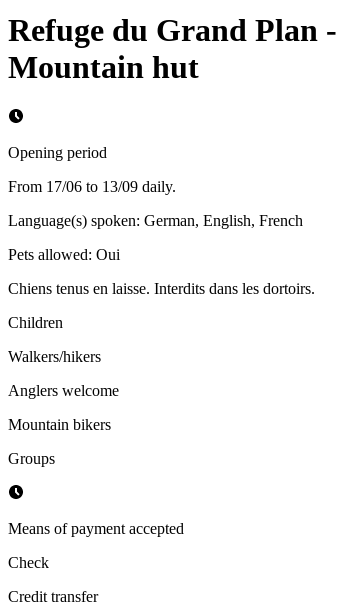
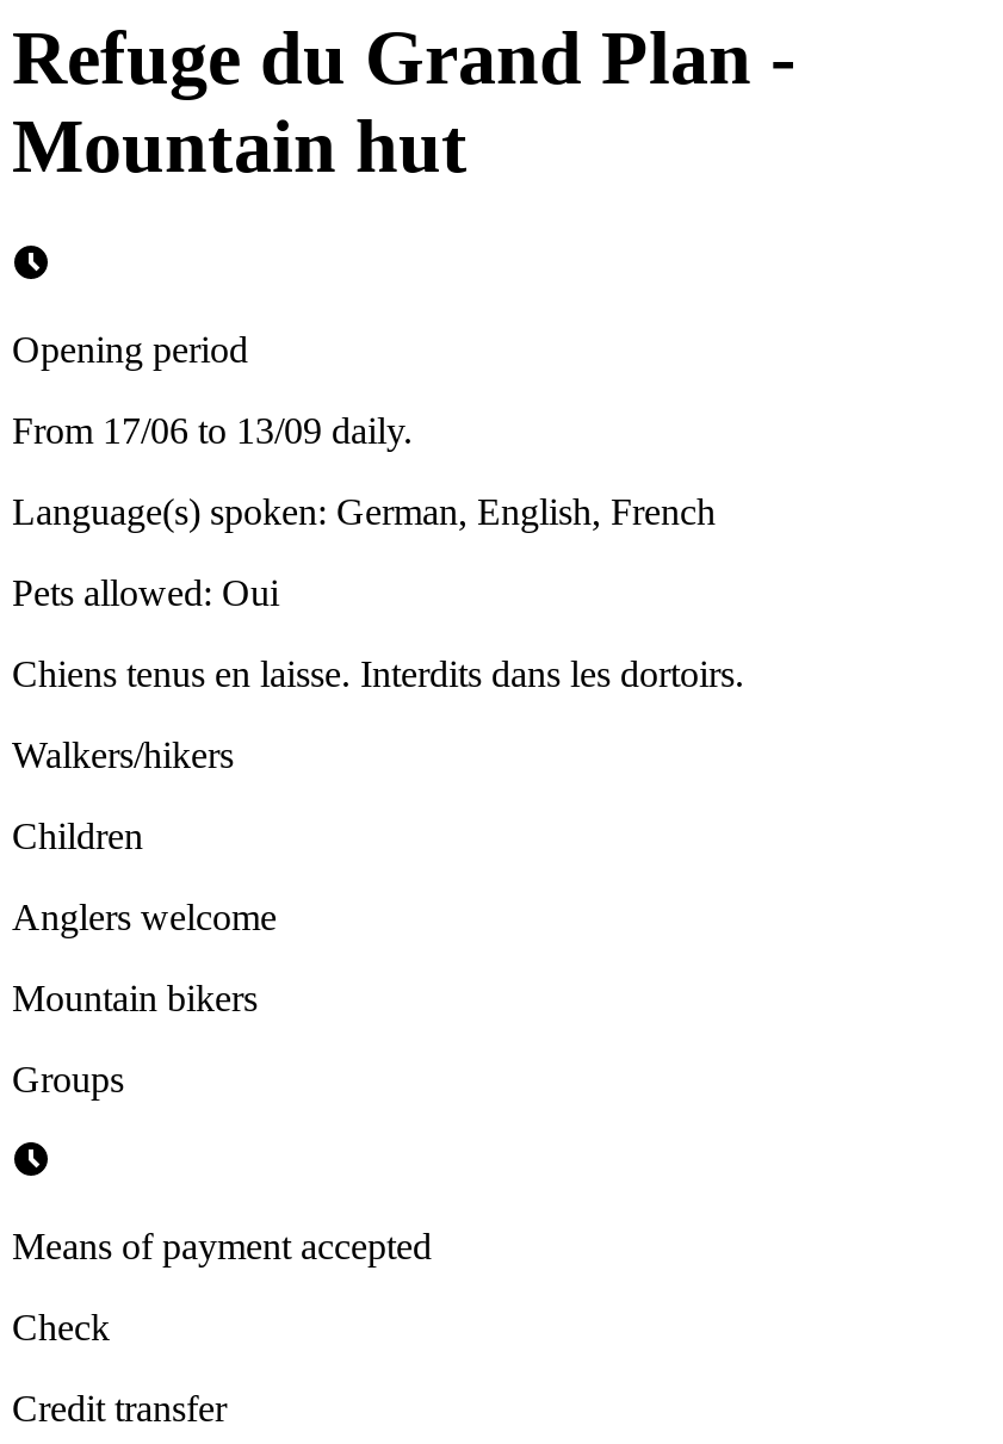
moved [8,313,63,330] -> [12,814,143,855]: Children
moved [8,347,101,364] -> [12,733,234,774]: Walkers/hikers

